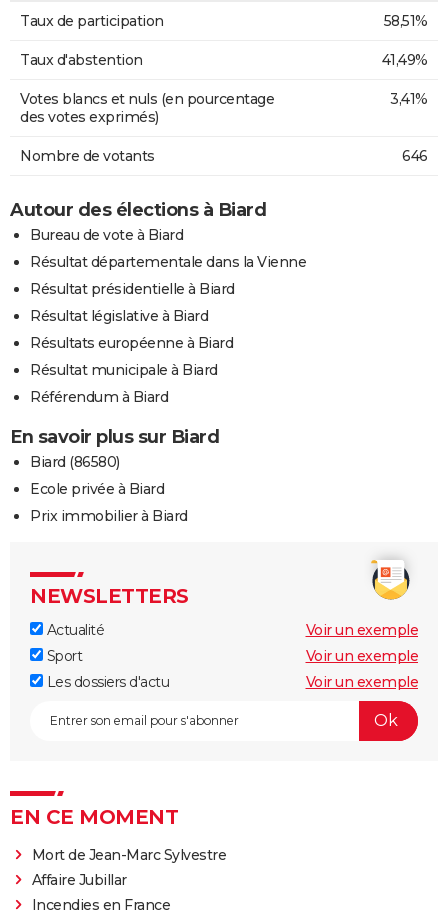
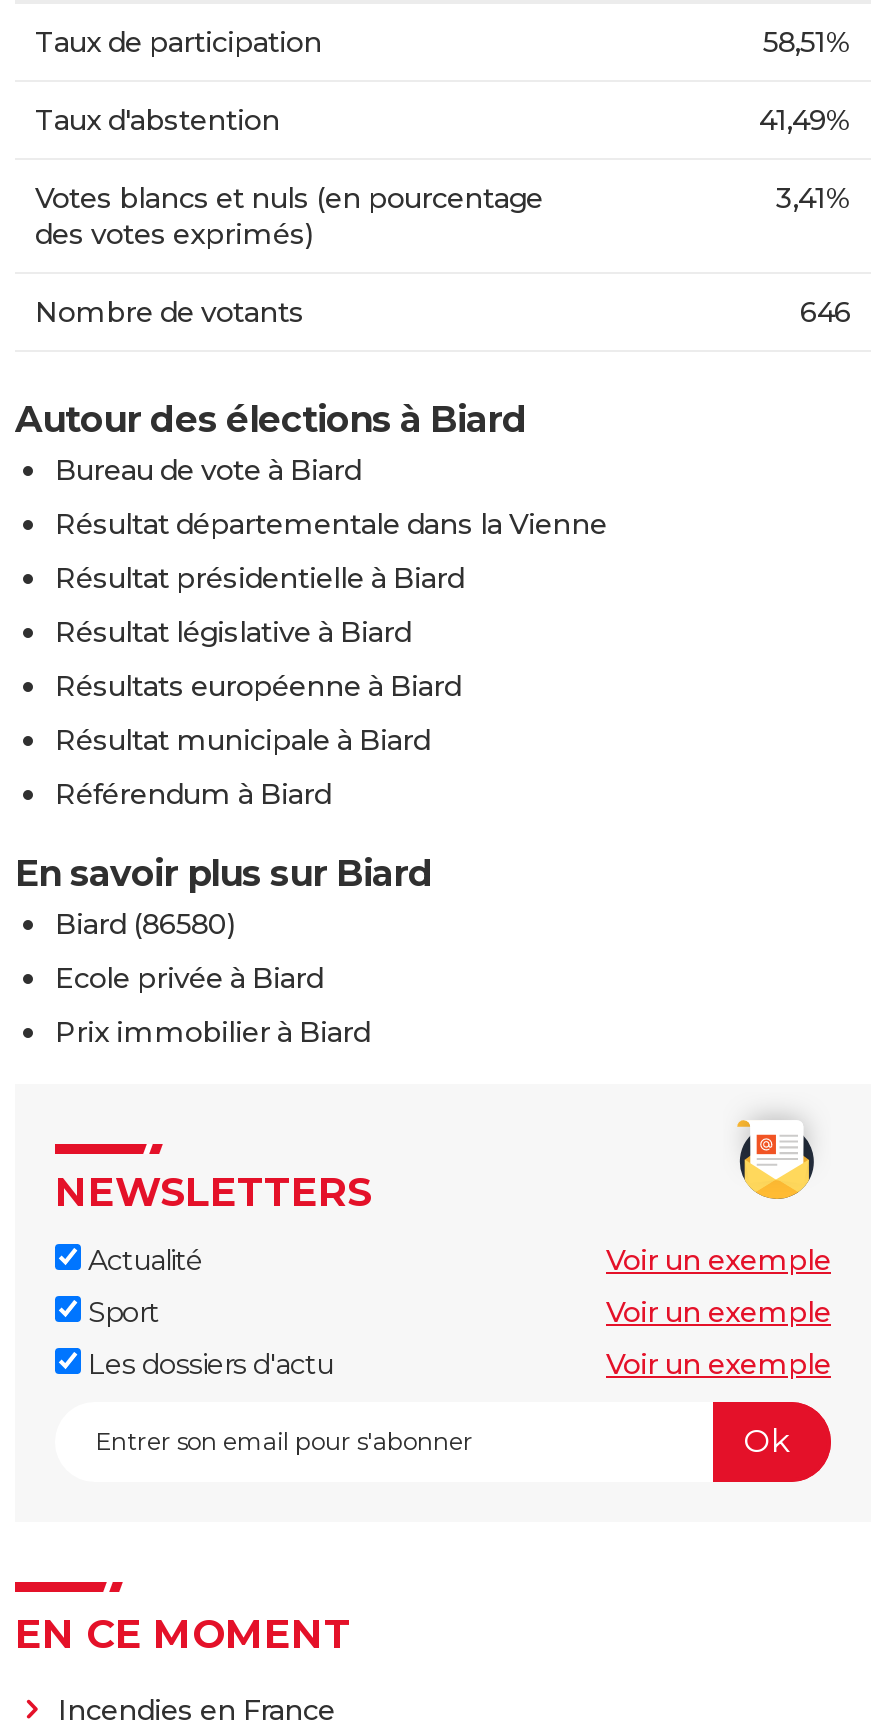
[31,845,226,888] Mort de Jean-Marc Sylvestre | Affaire Jubillar -> none

